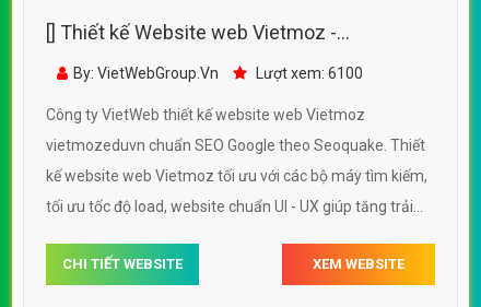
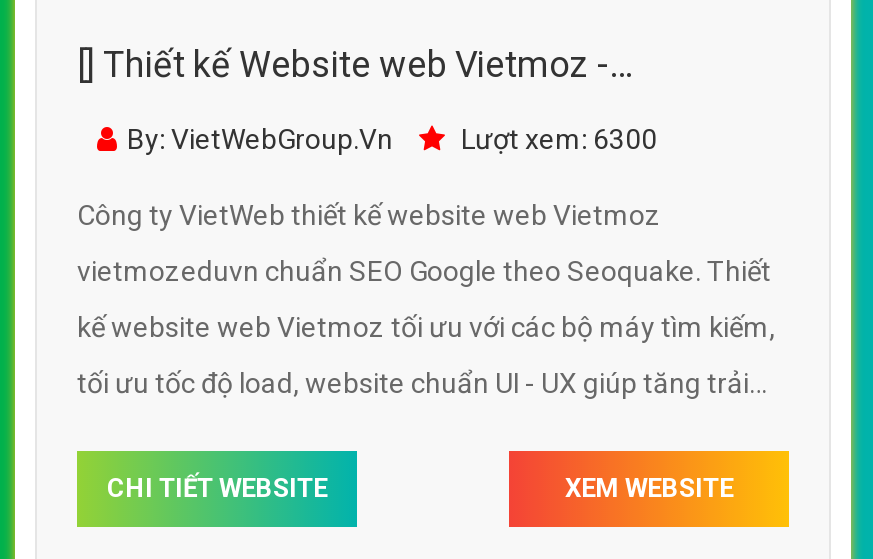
[253,65,363,82] Lượt xem: 6100 -> [455,123,657,155] Lượt xem: 6300

